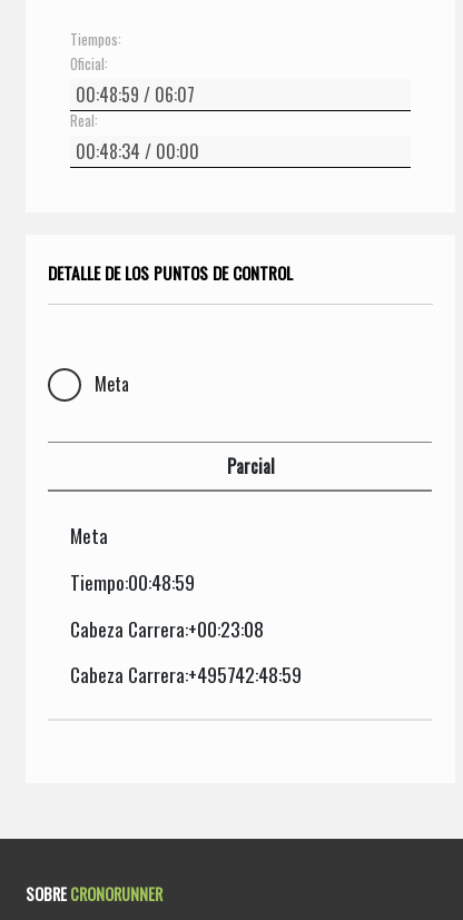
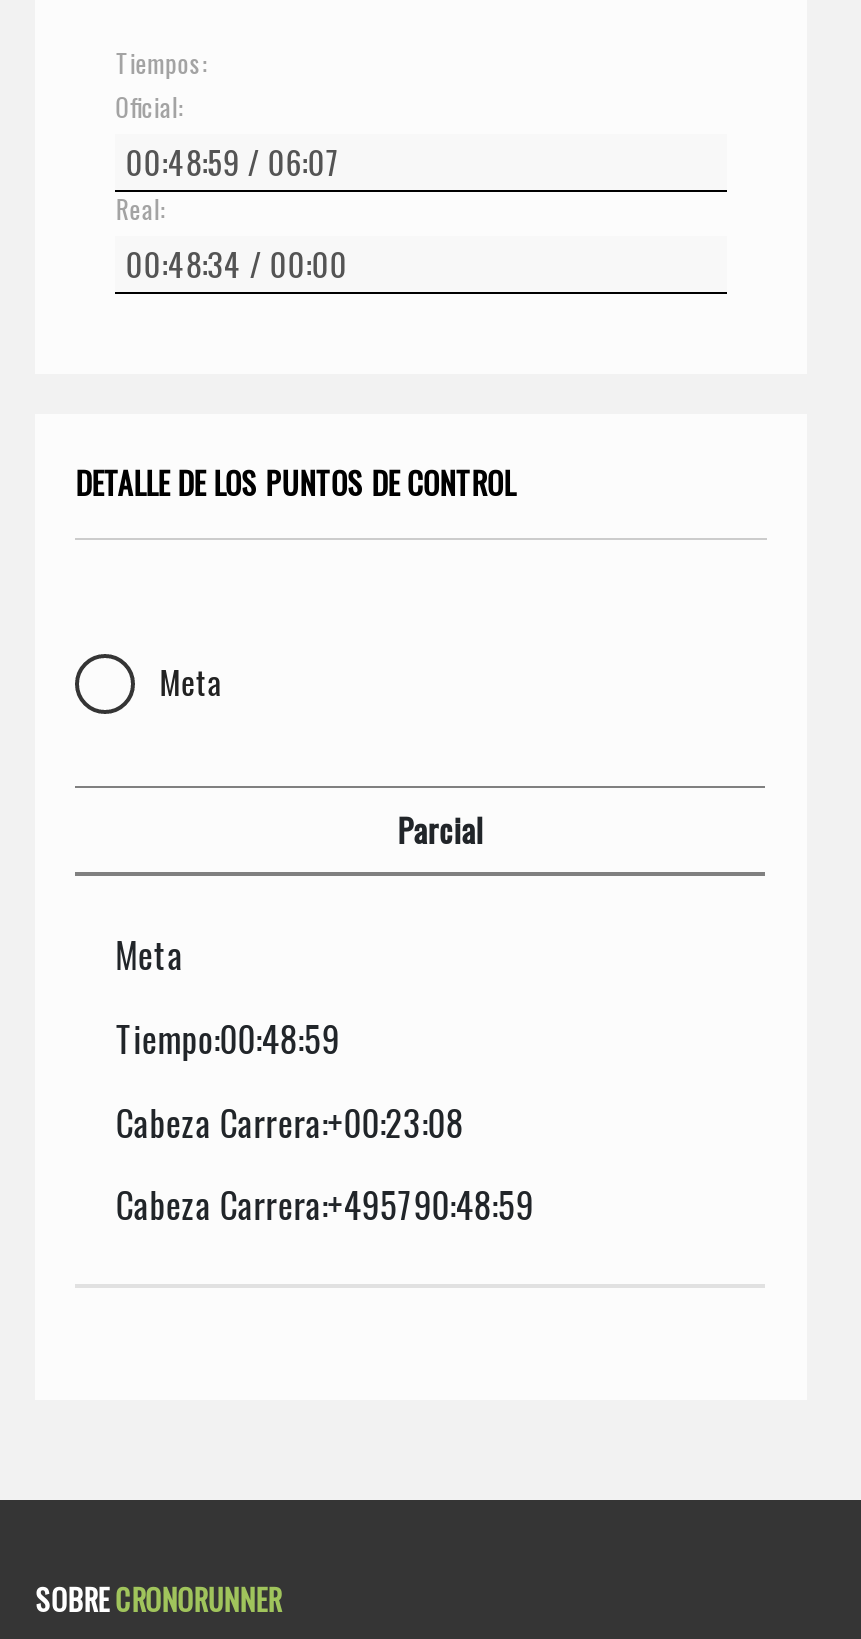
[70,660,302,689] Cabeza Carrera:+495742:48:59 -> [115,1178,533,1230] Cabeza Carrera:+495790:48:59

